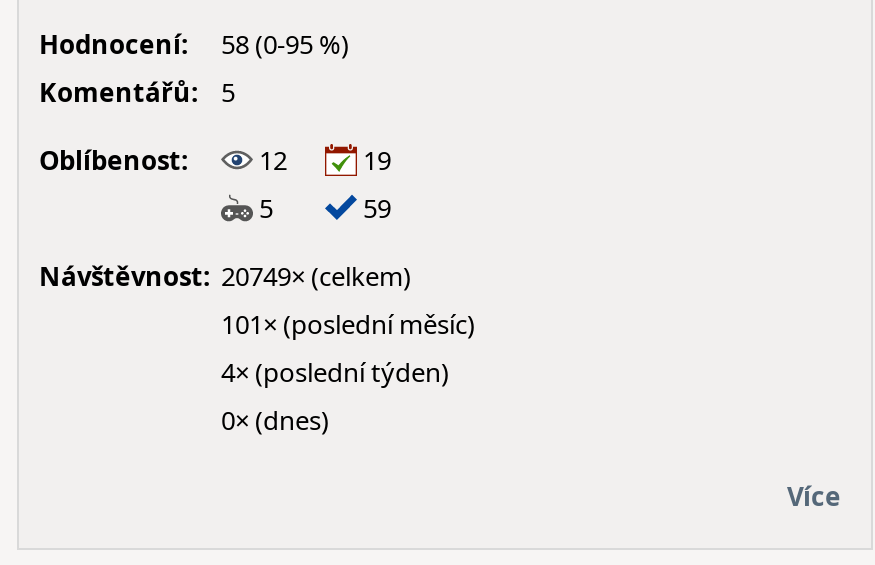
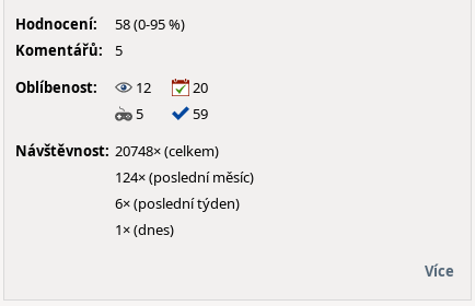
[39,142,391,178] Oblíbenost: 12 19 -> [15,78,208,97] Oblíbenost: 12 20
[39,258,411,294] Návštěvnost: 20749× (celkem) -> [15,141,219,161] Návštěvnost: 20748× (celkem)
[221,306,475,342] 101× (poslední měsíc) -> [115,167,254,187] 124× (poslední měsíc)
[221,354,449,390] 4× (poslední týden) -> [115,193,240,213] 6× (poslední týden)
[221,402,329,438] 0× (dnes) -> [115,220,174,239] 1× (dnes)

